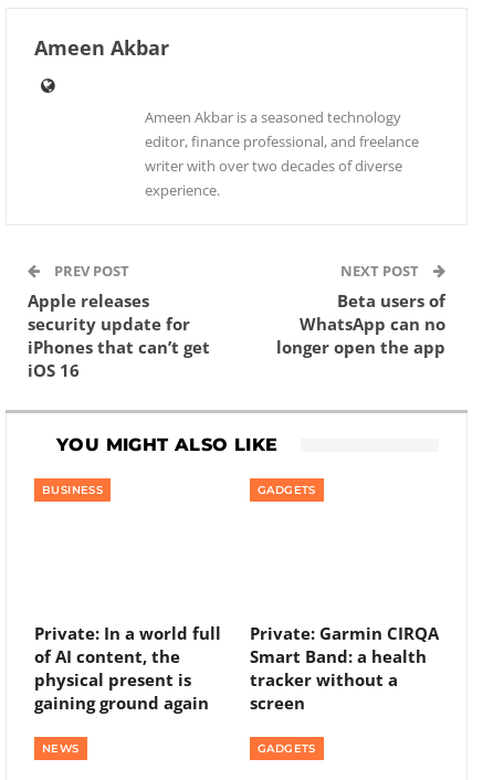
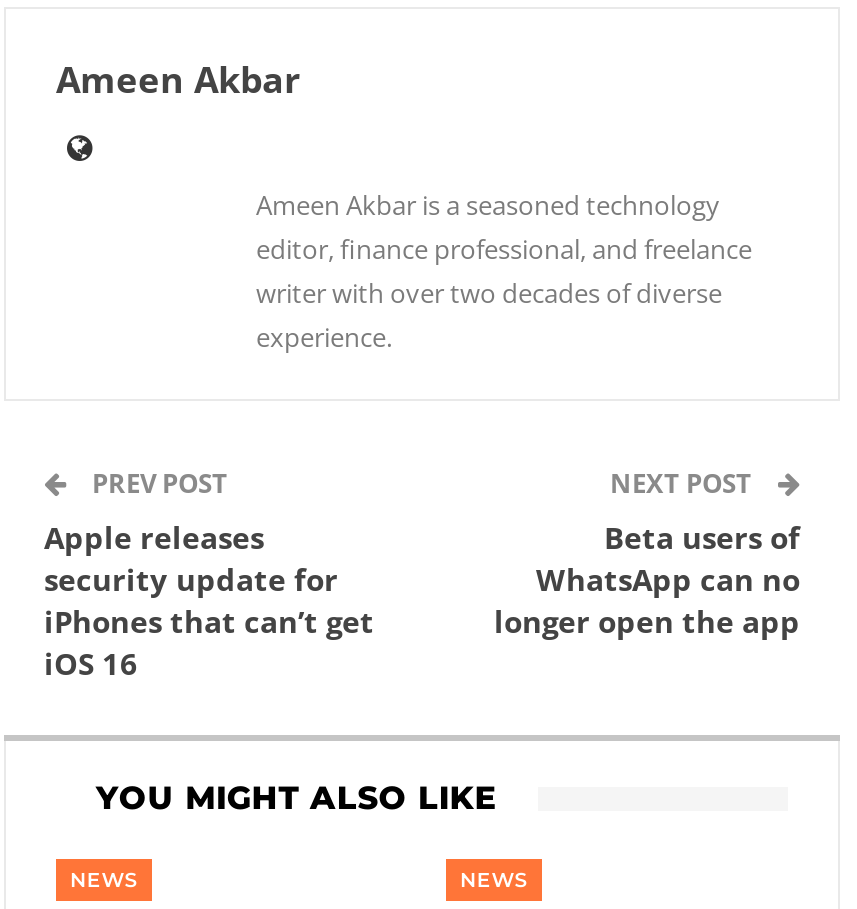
[42,483,103,497] BUSINESS -> none
[258,483,316,497] GADGETS -> none
[34,622,221,713] Private: In a world full | of AI content, the | physical present is | gaining ground again -> none
[250,622,439,713] Private: Garmin CIRQA | Smart Band: a health | tracker without a | screen -> none
[258,741,316,755] GADGETS -> [460,867,527,893] NEWS

